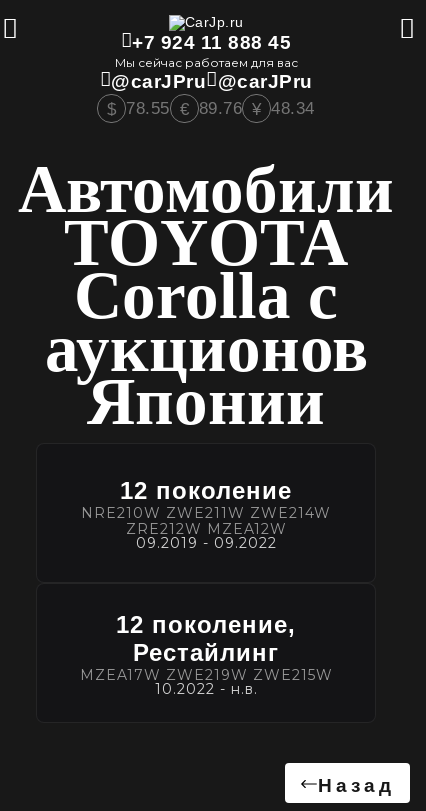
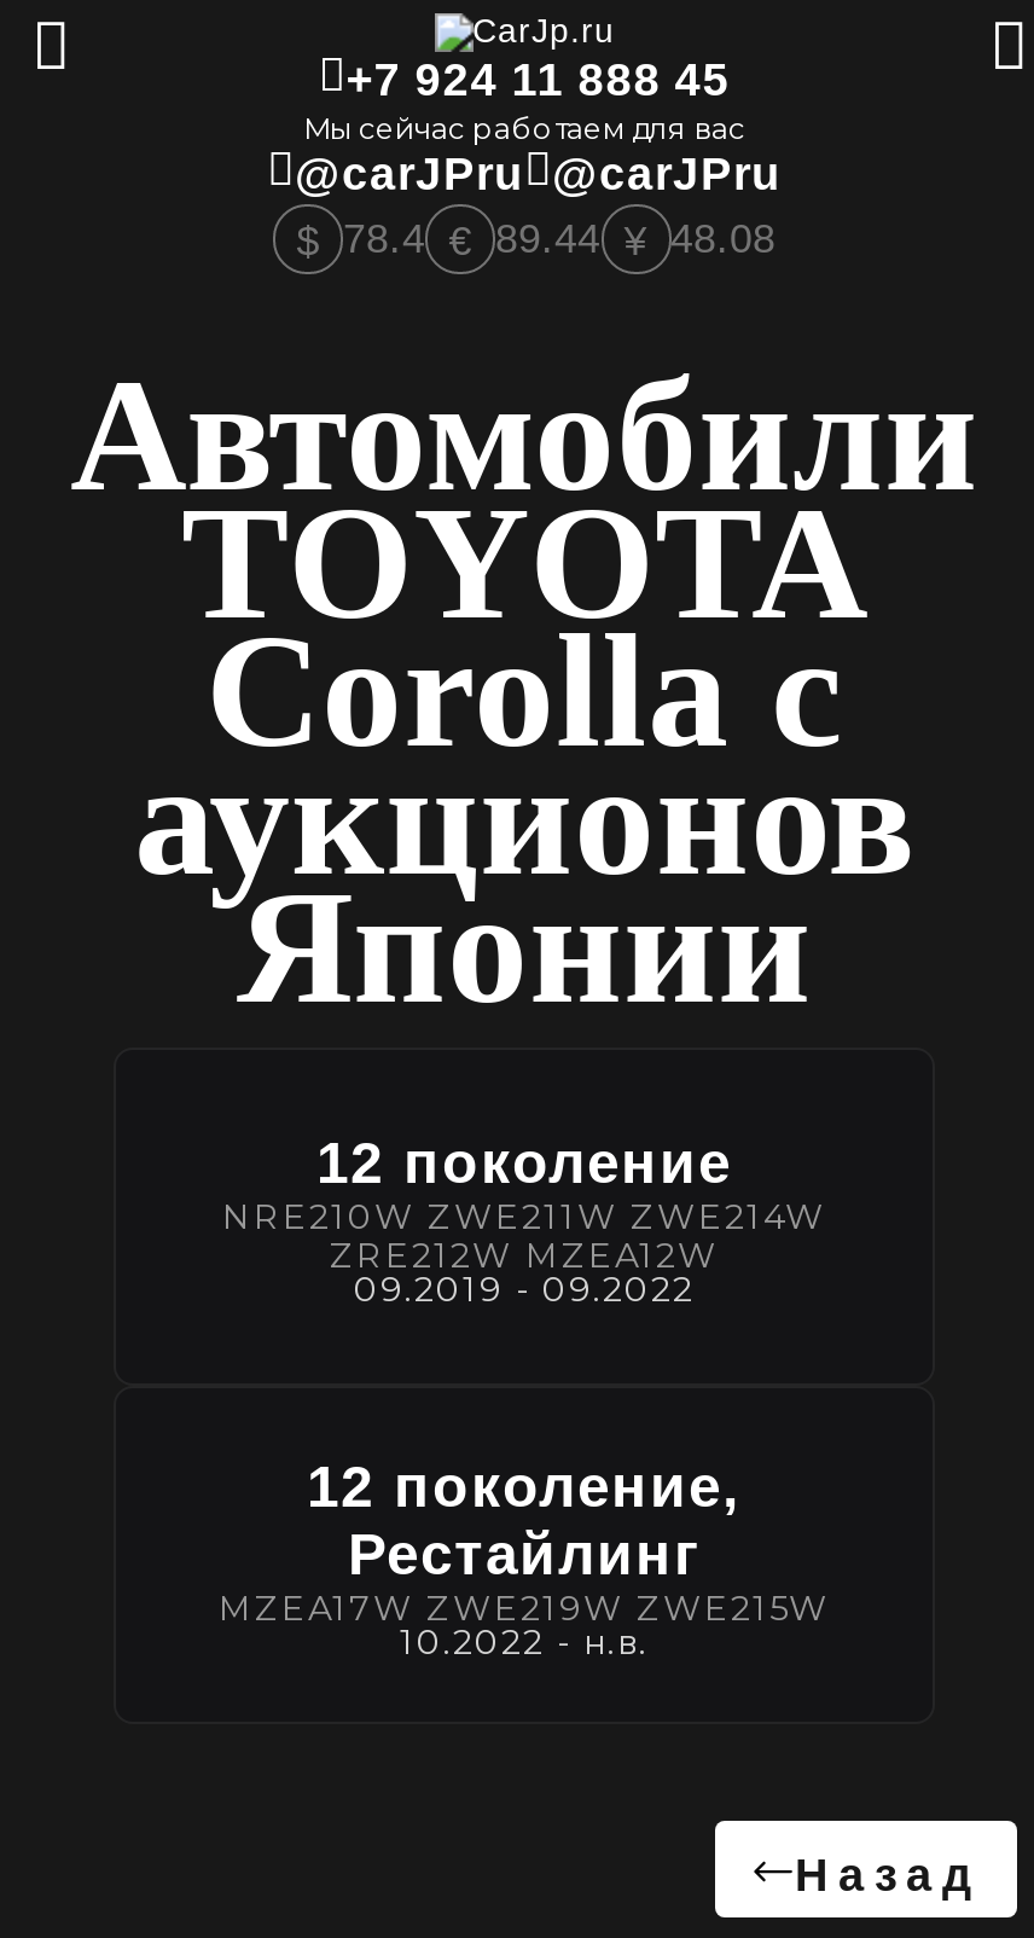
[107,98,315,119] $ 78.55 € 89.76 ¥ 48.34 -> [297,215,775,265] $ 78.4 € 89.44 ¥ 48.08

